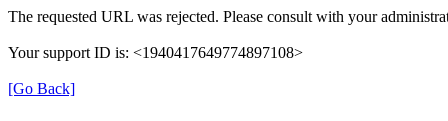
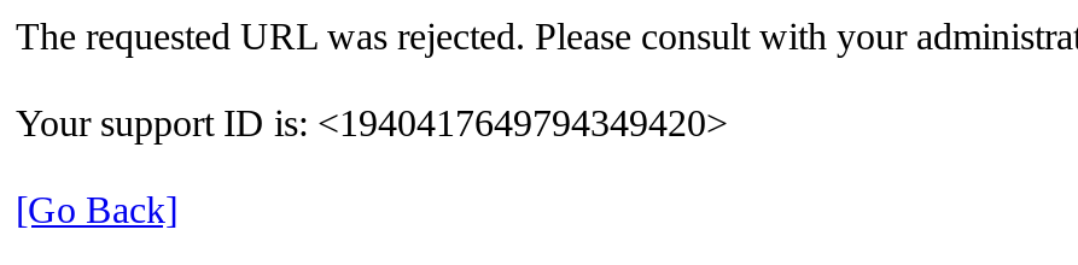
[8,44,303,61] Your support ID is: <1940417649774897108> -> [16,102,728,143] Your support ID is: <1940417649794349420>

